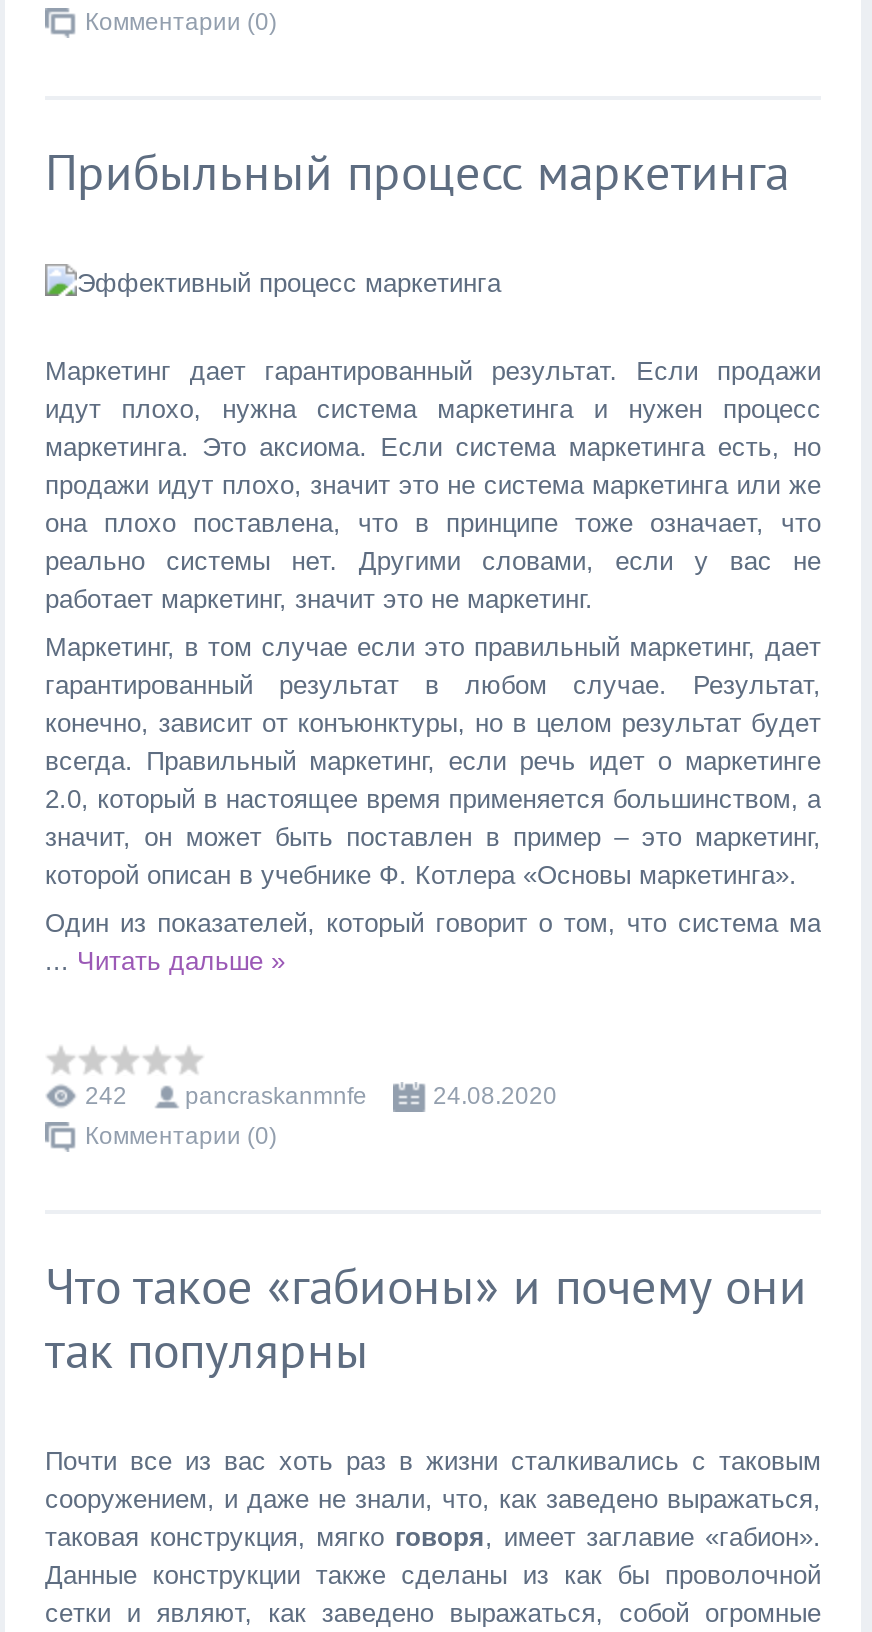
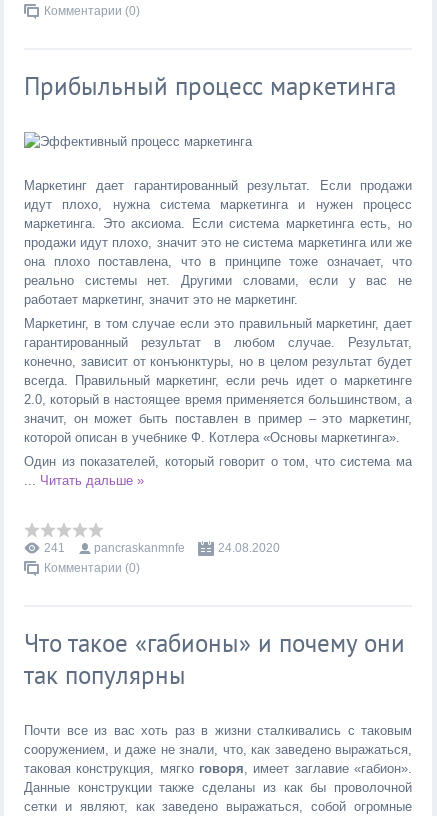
[85,1082,127,1110] 242 -> [44,541,65,555] 241

